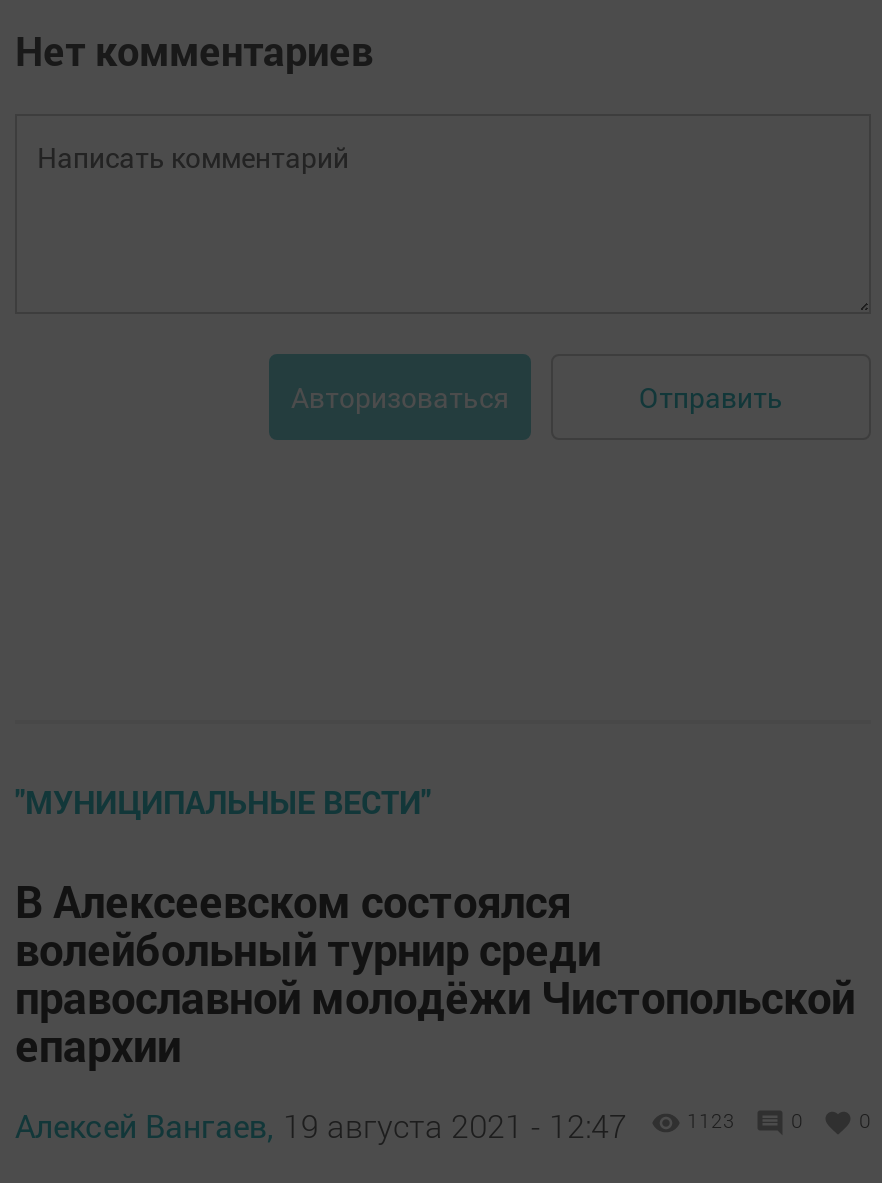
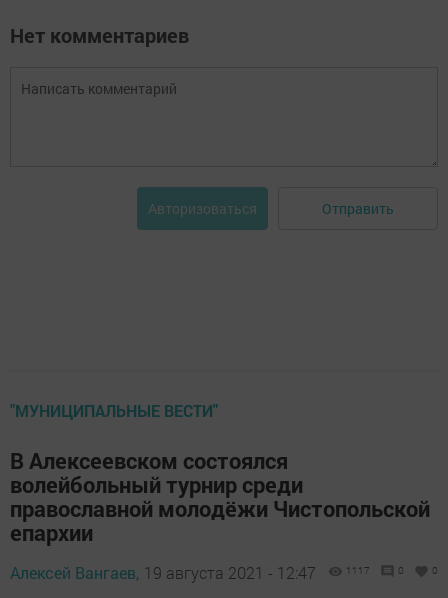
[687,1109,735,1135] 1123 -> [346,564,370,577] 1117

